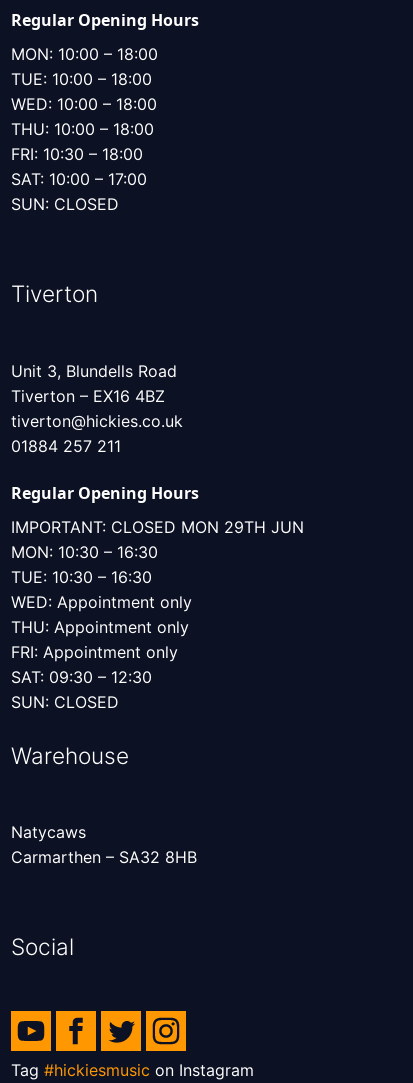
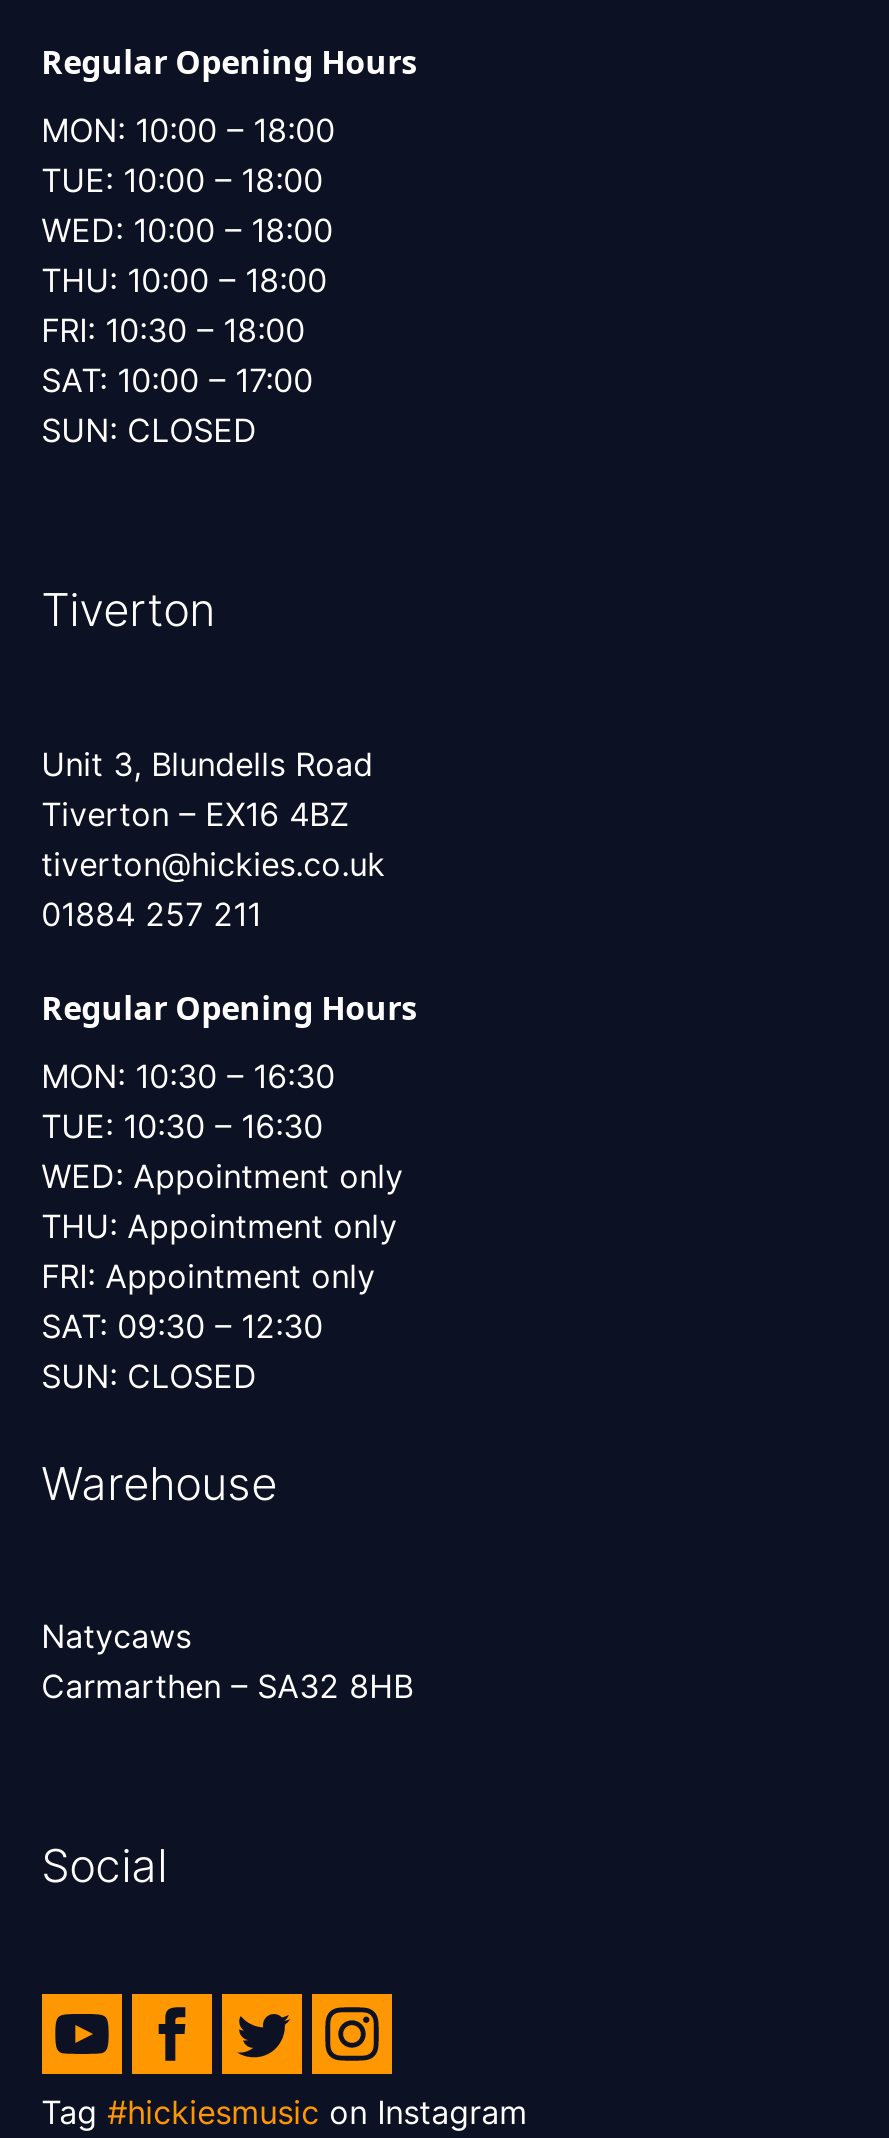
[11,517,304,537] IMPORTANT: CLOSED MON 29TH JUN -> none

